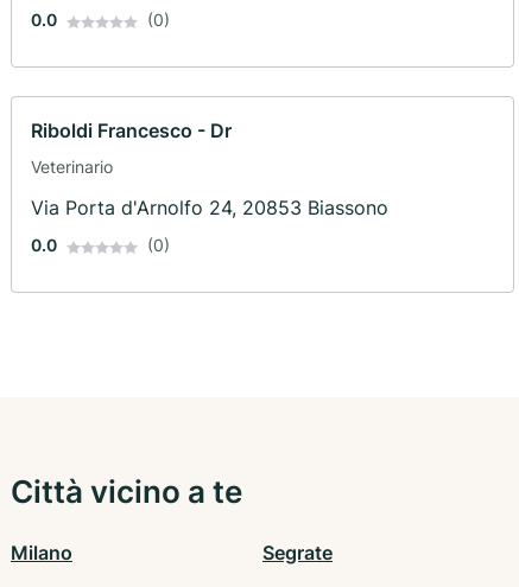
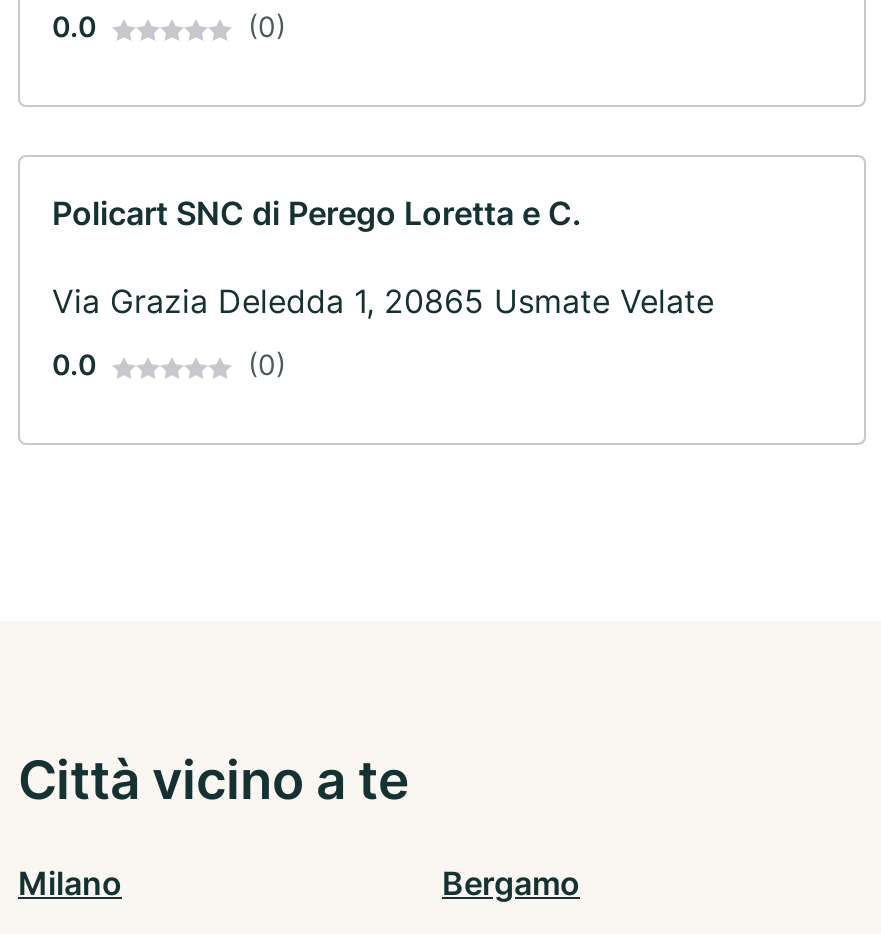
[31,119,388,220] Riboldi Francesco - Dr | Veterinario | Via Porta d'Arnolfo 24, 20853 Biassono -> [52,194,714,322] Policart SNC di Perego Loretta e C. | Via Grazia Deledda 1, 20865 Usmate Velate
[262,541,333,565] Segrate -> [442,864,580,904] Bergamo

